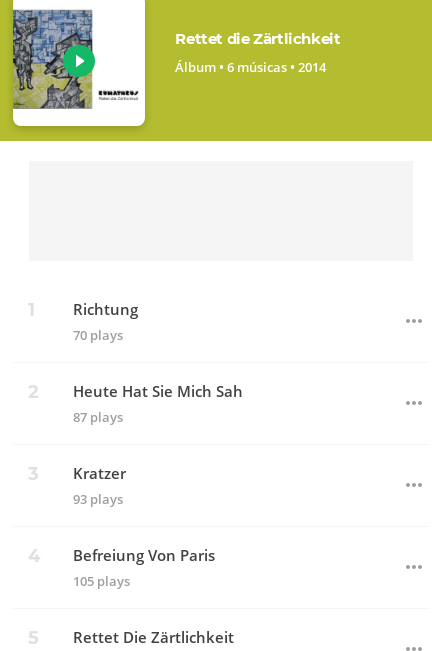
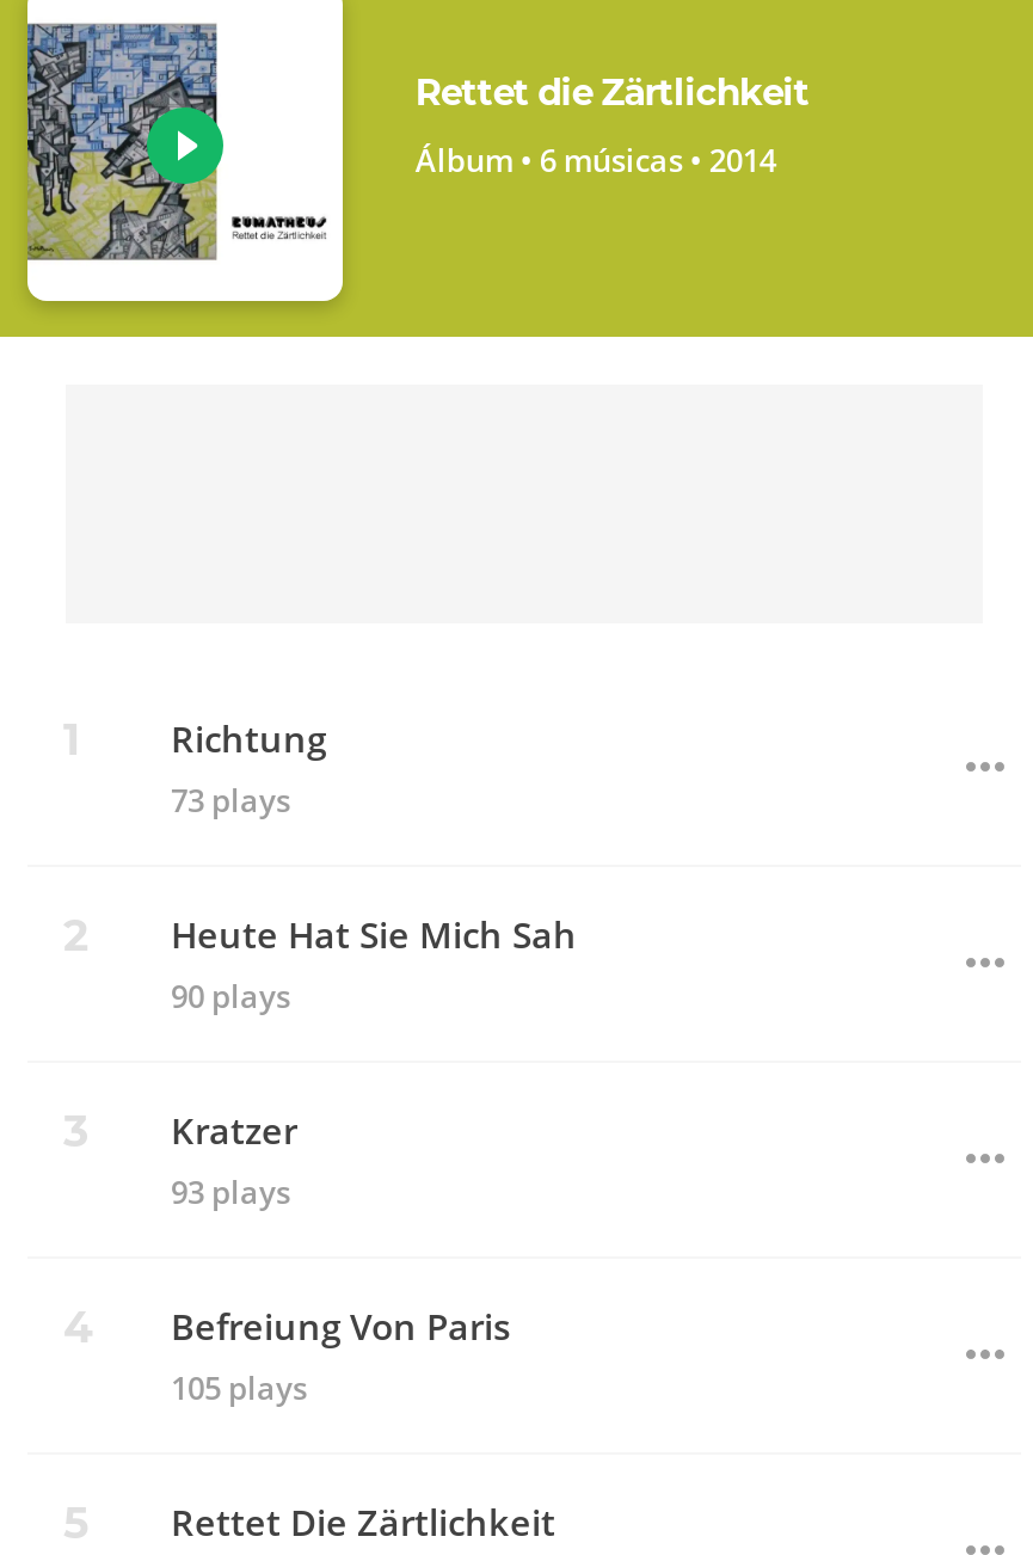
[73,326,123,344] 70 plays -> [171,779,290,822] 73 plays
[73,408,123,426] 87 plays -> [171,975,290,1018] 90 plays

